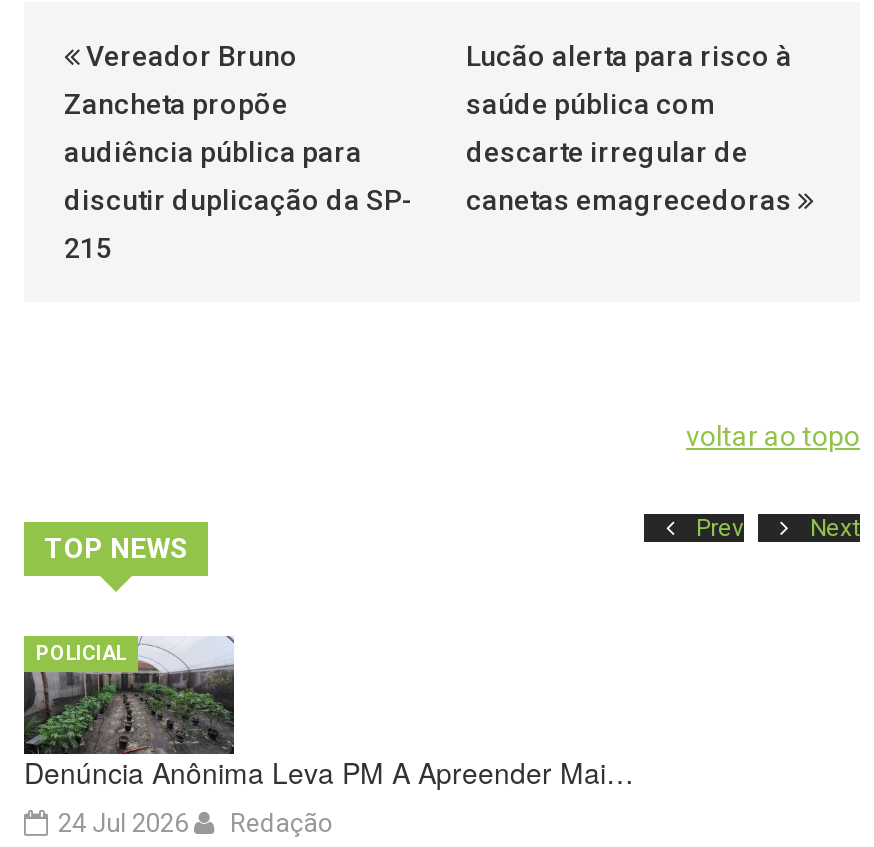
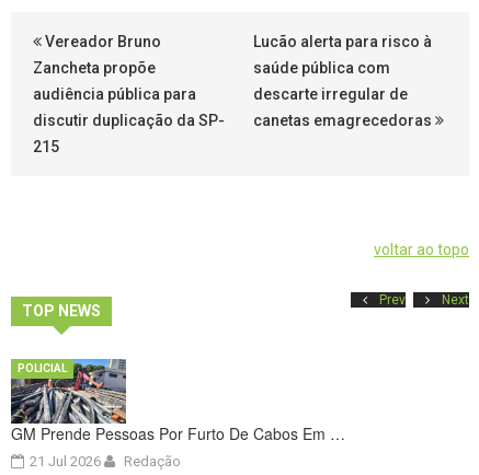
[24,636,634,838] [image] | Denúncia Anônima Leva PM A Apreender Mai… | 24 Jul 2026 -> [11,358,345,470] [image] | GM Prende Pessoas Por Furto De Cabos Em … | 21 Jul 2026

